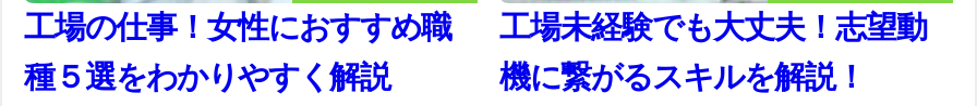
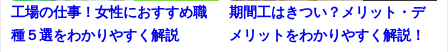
[499,11,927,42] 工場未経験でも大丈夫！志望動 -> [229,5,425,19] 期間工はきつい？メリット・デ
[499,61,866,91] 機に繋がるスキルを解説！ -> [229,28,425,42] メリットをわかりやすく解説！

